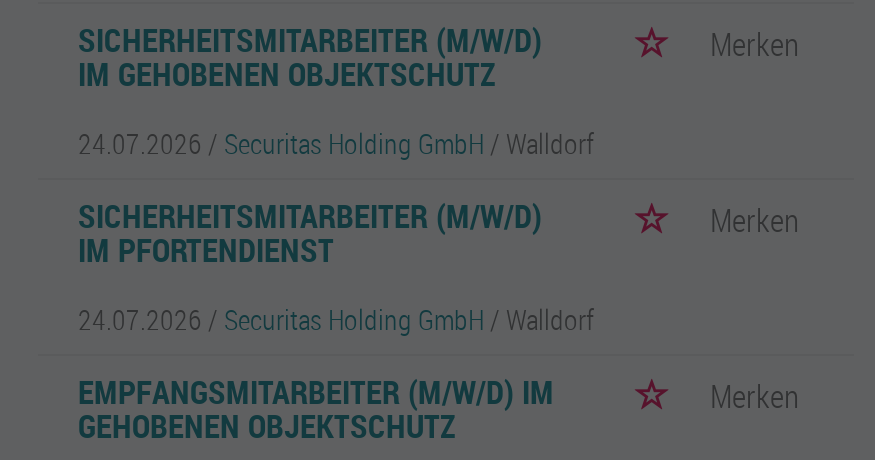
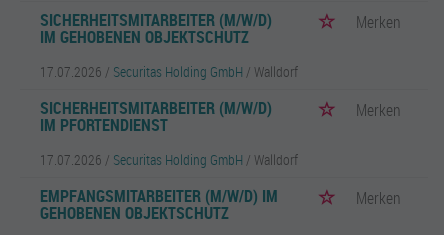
[78,124,594,162] 24.07.2026 / Securitas Holding GmbH / Walldorf -> [40,62,298,81] 17.07.2026 / Securitas Holding GmbH / Walldorf
[78,300,594,338] 24.07.2026 / Securitas Holding GmbH / Walldorf -> [40,150,298,169] 17.07.2026 / Securitas Holding GmbH / Walldorf

